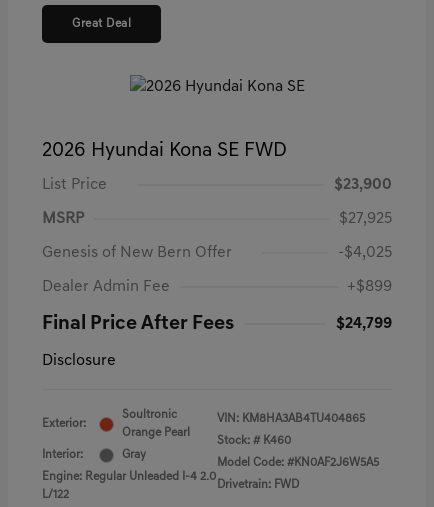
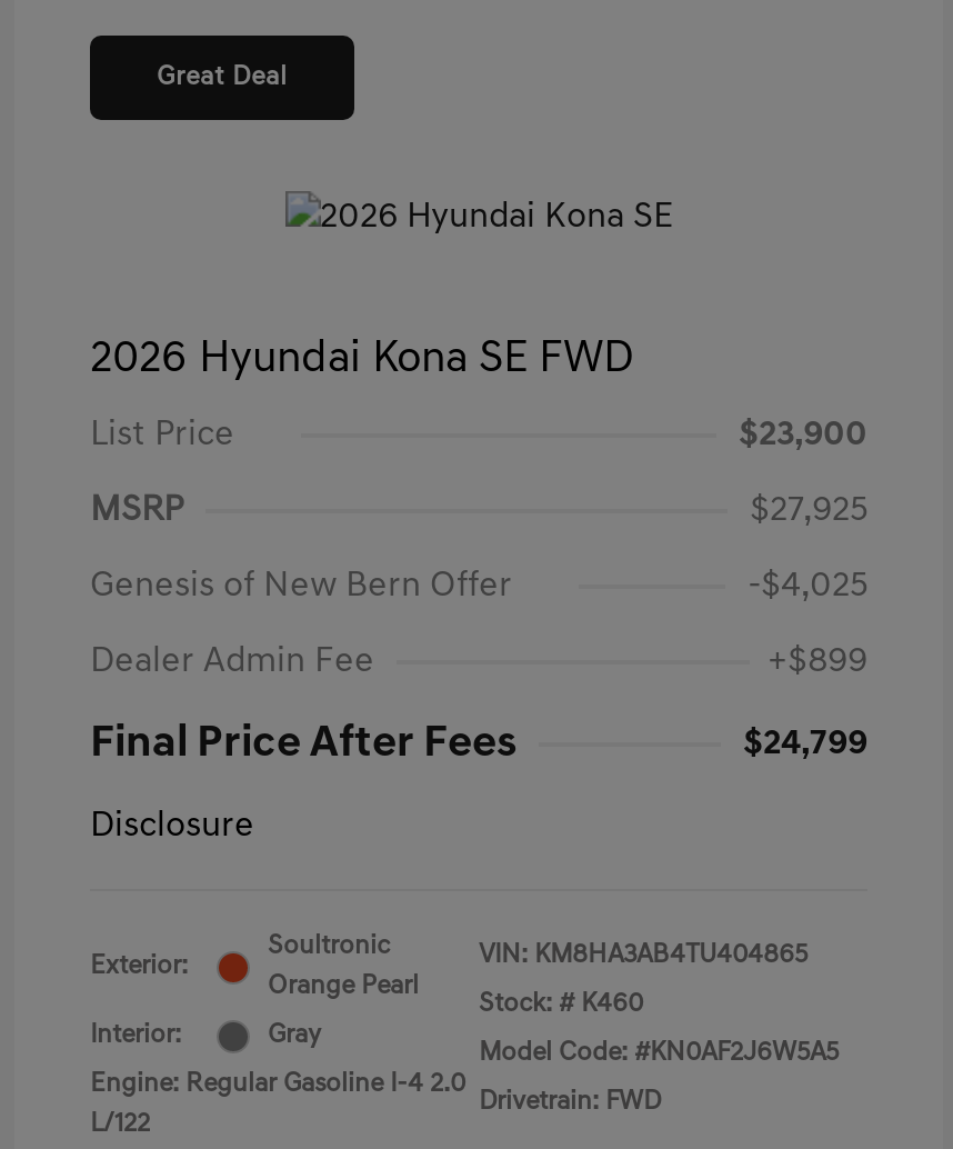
[42,471,216,483] Engine: Regular Unleaded I-4 2.0 -> [90,1072,465,1099] Engine: Regular Gasoline I-4 2.0

